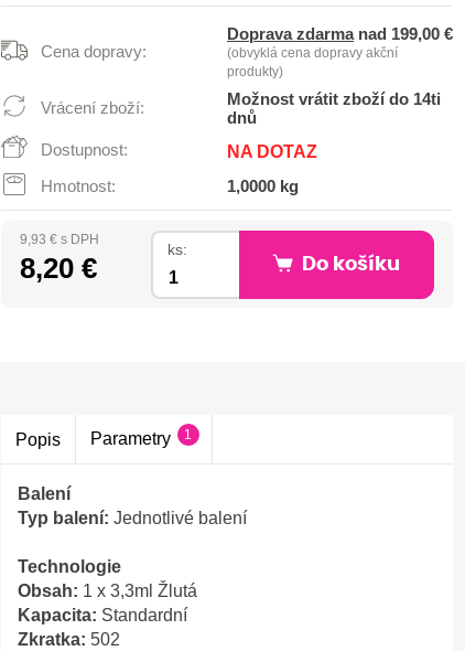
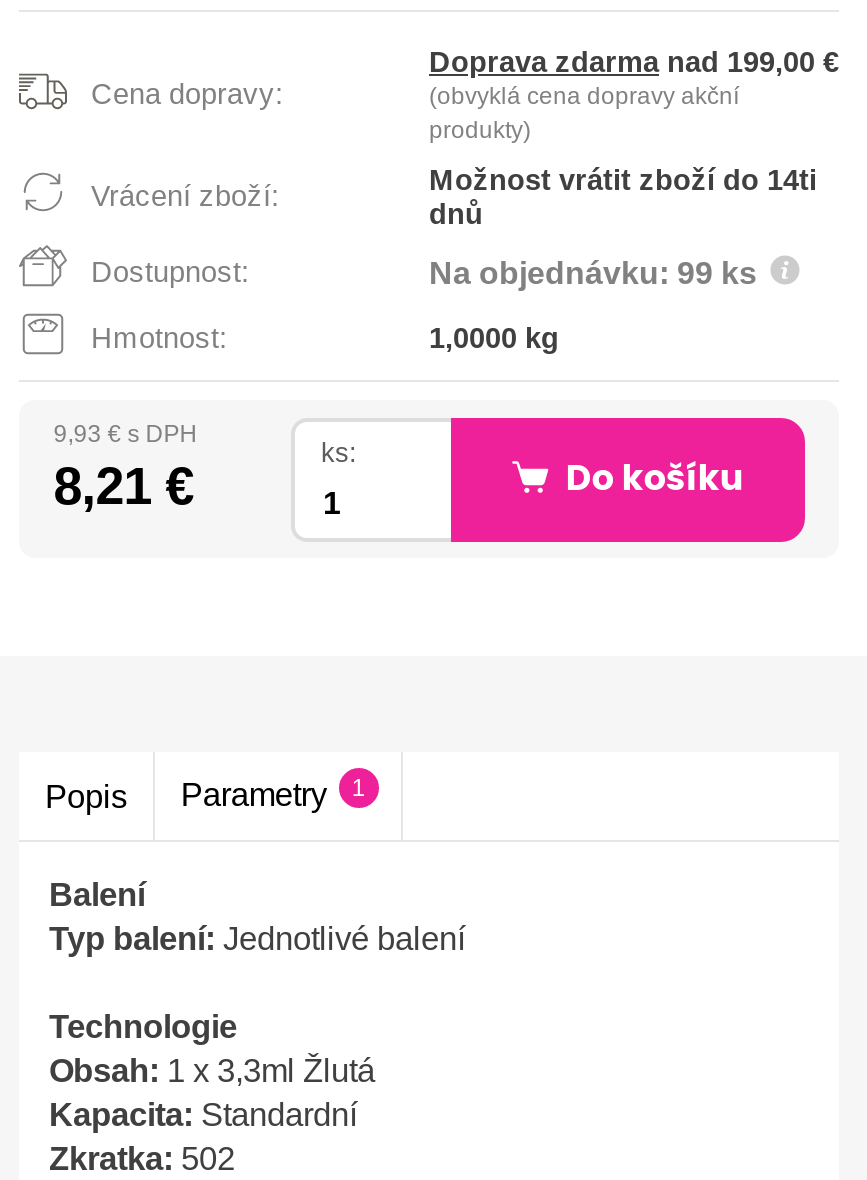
[227,142,317,161] NA DOTAZ -> [429,256,757,290] Na objednávku: 99 ks
[20,252,97,285] 8,20 € -> [54,457,194,517] 8,21 €

